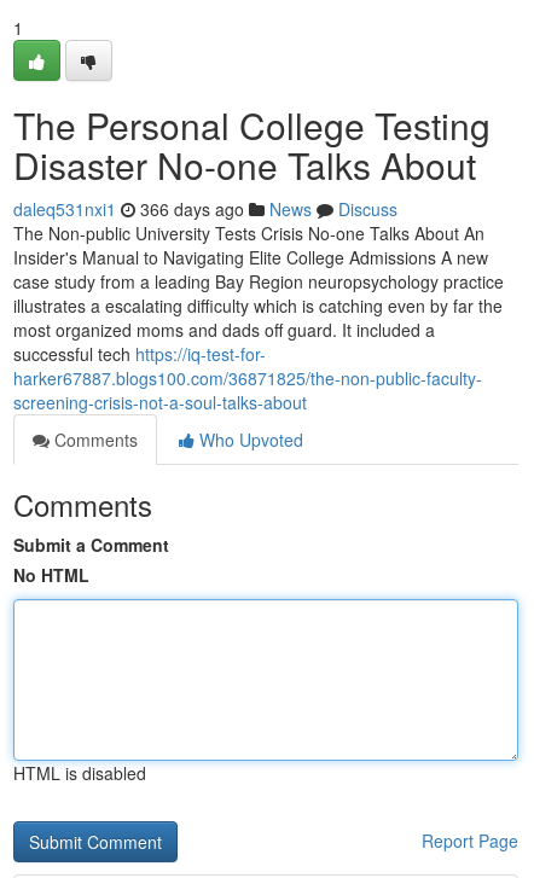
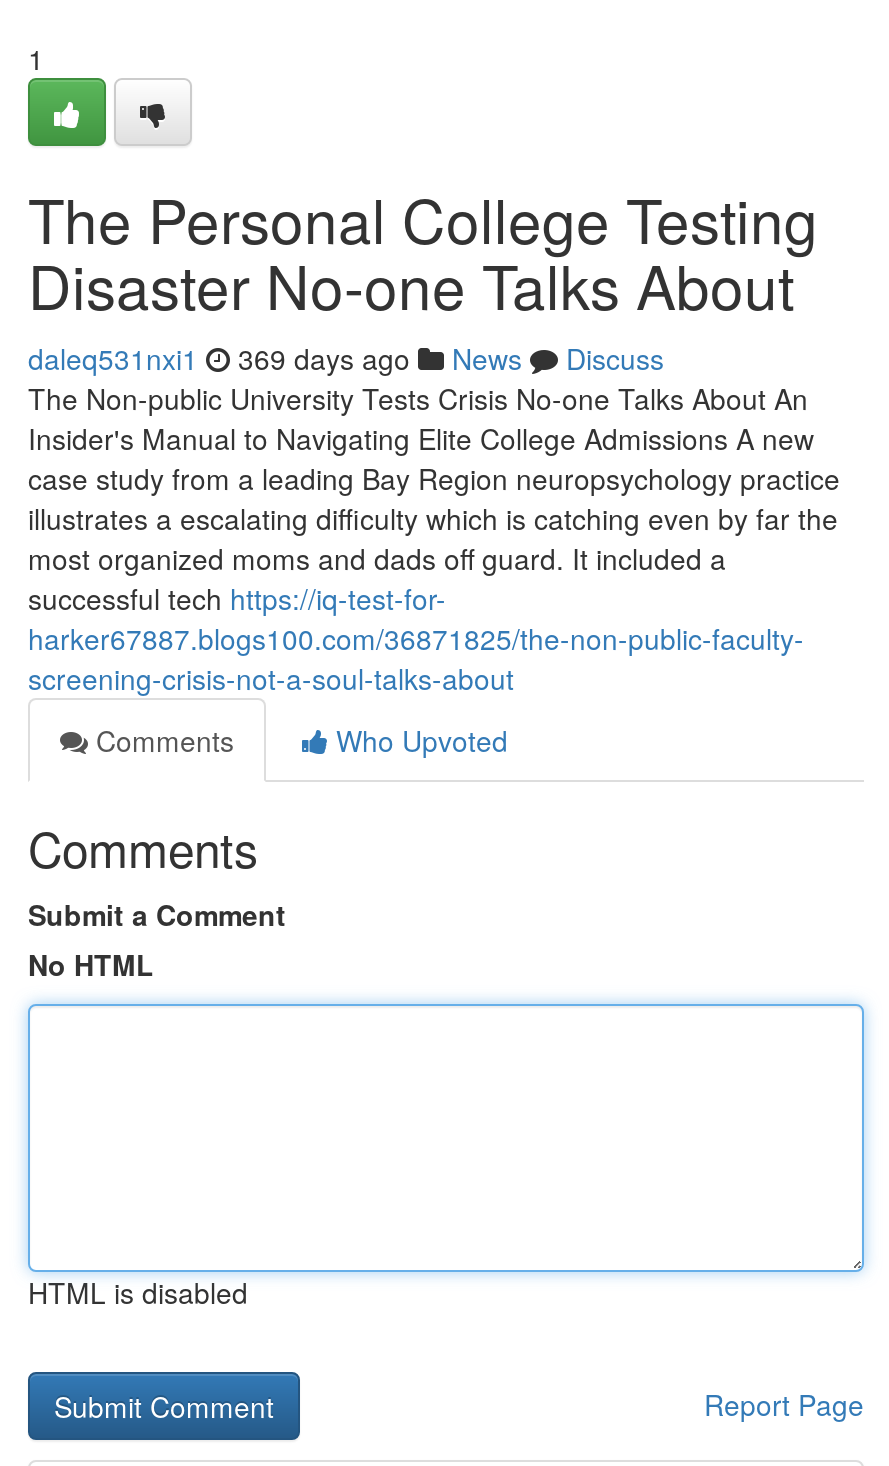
[13,197,397,221] daleq531nxi1 366 days ago News Discuss -> [28,338,664,378] daleq531nxi1 369 days ago News Discuss

